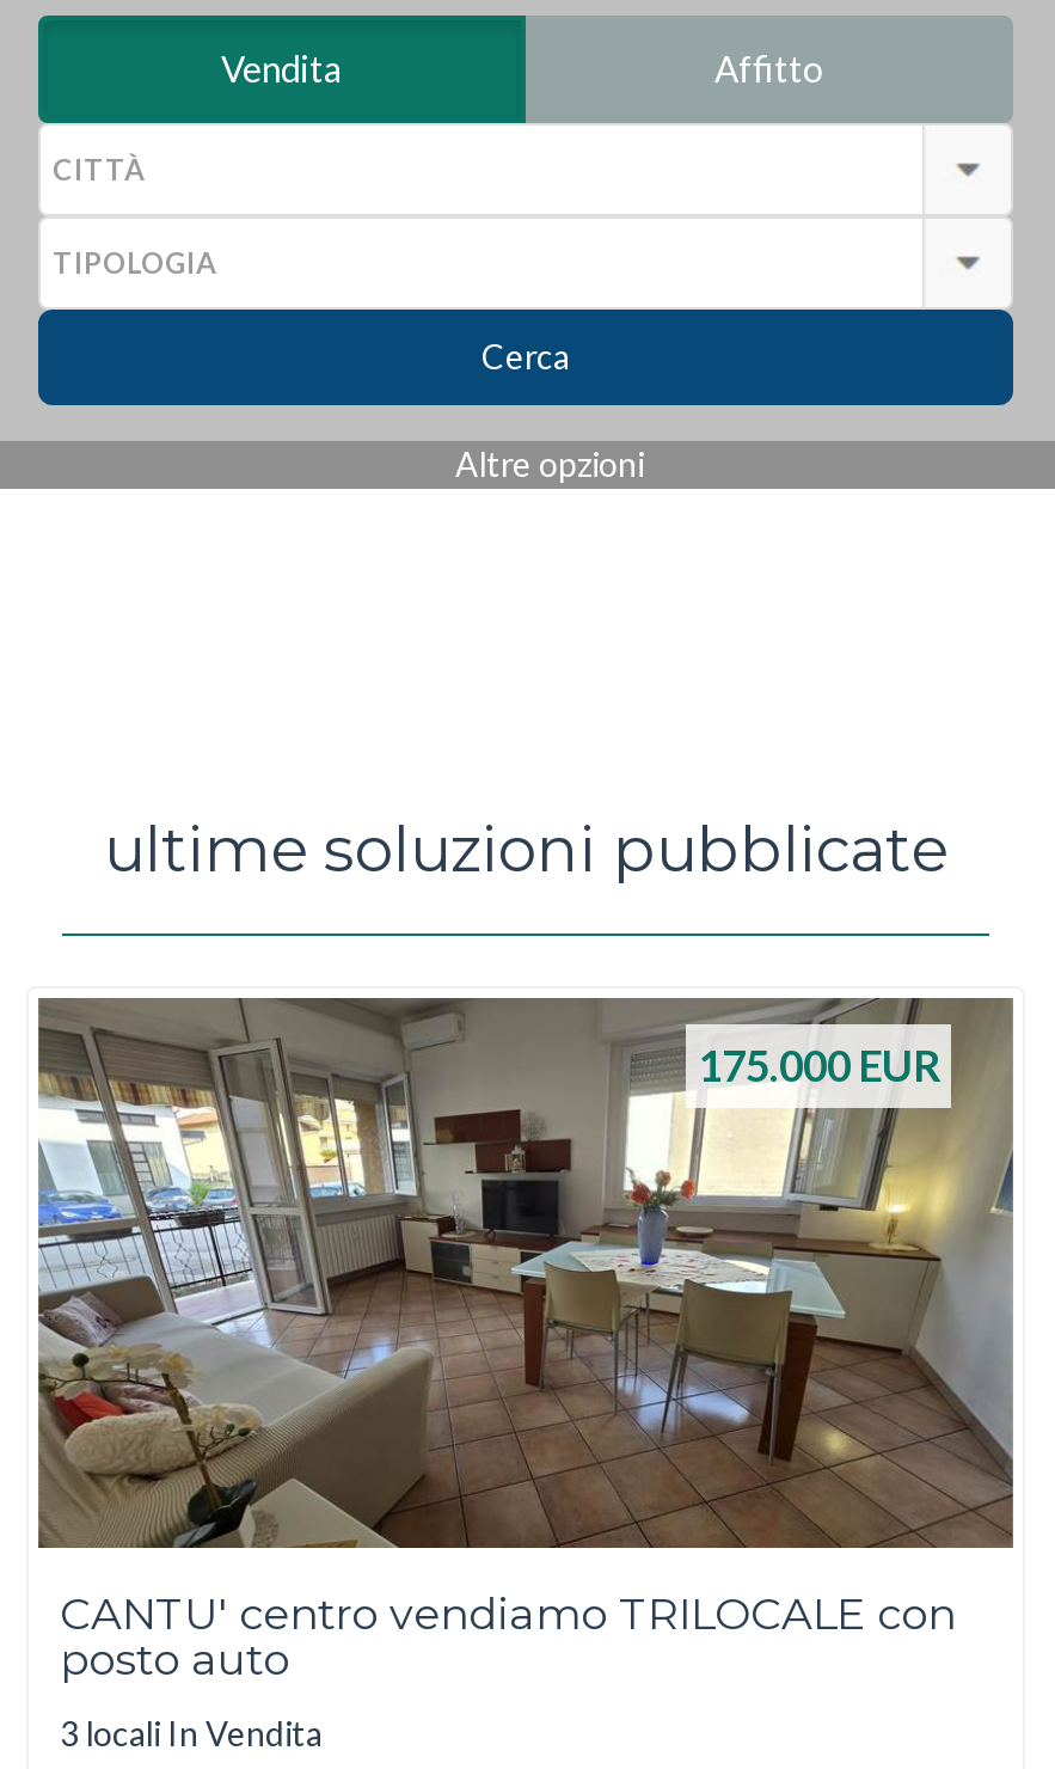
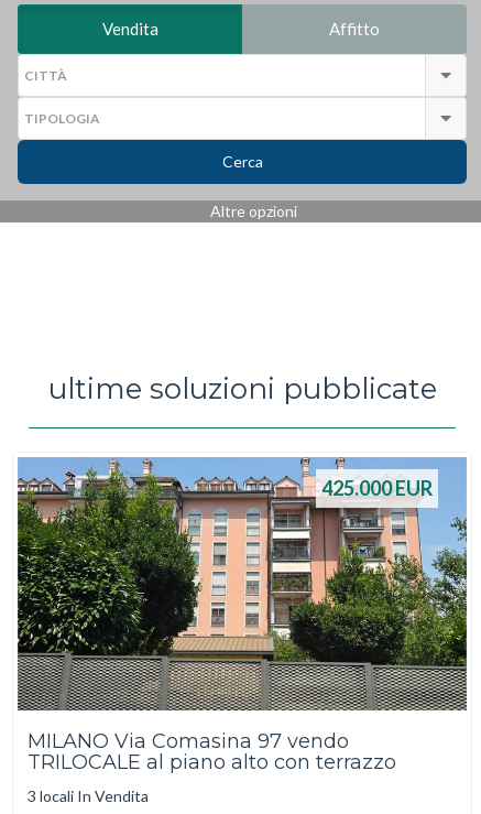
[36,996,1016,1548] [image] | 175.000 EUR -> [17,456,468,710] [image] | 425.000 EUR
[60,1589,956,1687] CANTU' centro vendiamo TRILOCALE con | posto auto -> [28,729,396,774] MILANO Via Comasina 97 vendo | TRILOCALE al piano alto con terrazzo

